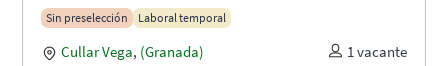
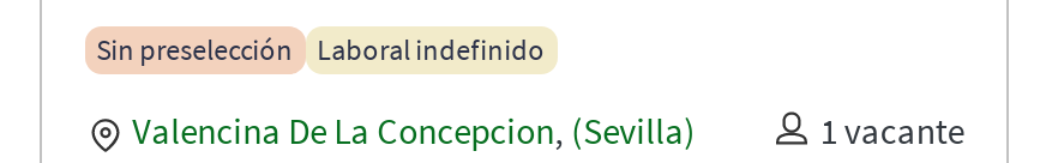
[138,10,226,25] Laboral temporal -> [317,31,545,67] Laboral indefinido
[61,42,204,61] Cullar Vega, (Granada) -> [132,108,696,153] Valencina De La Concepcion, (Sevilla)

